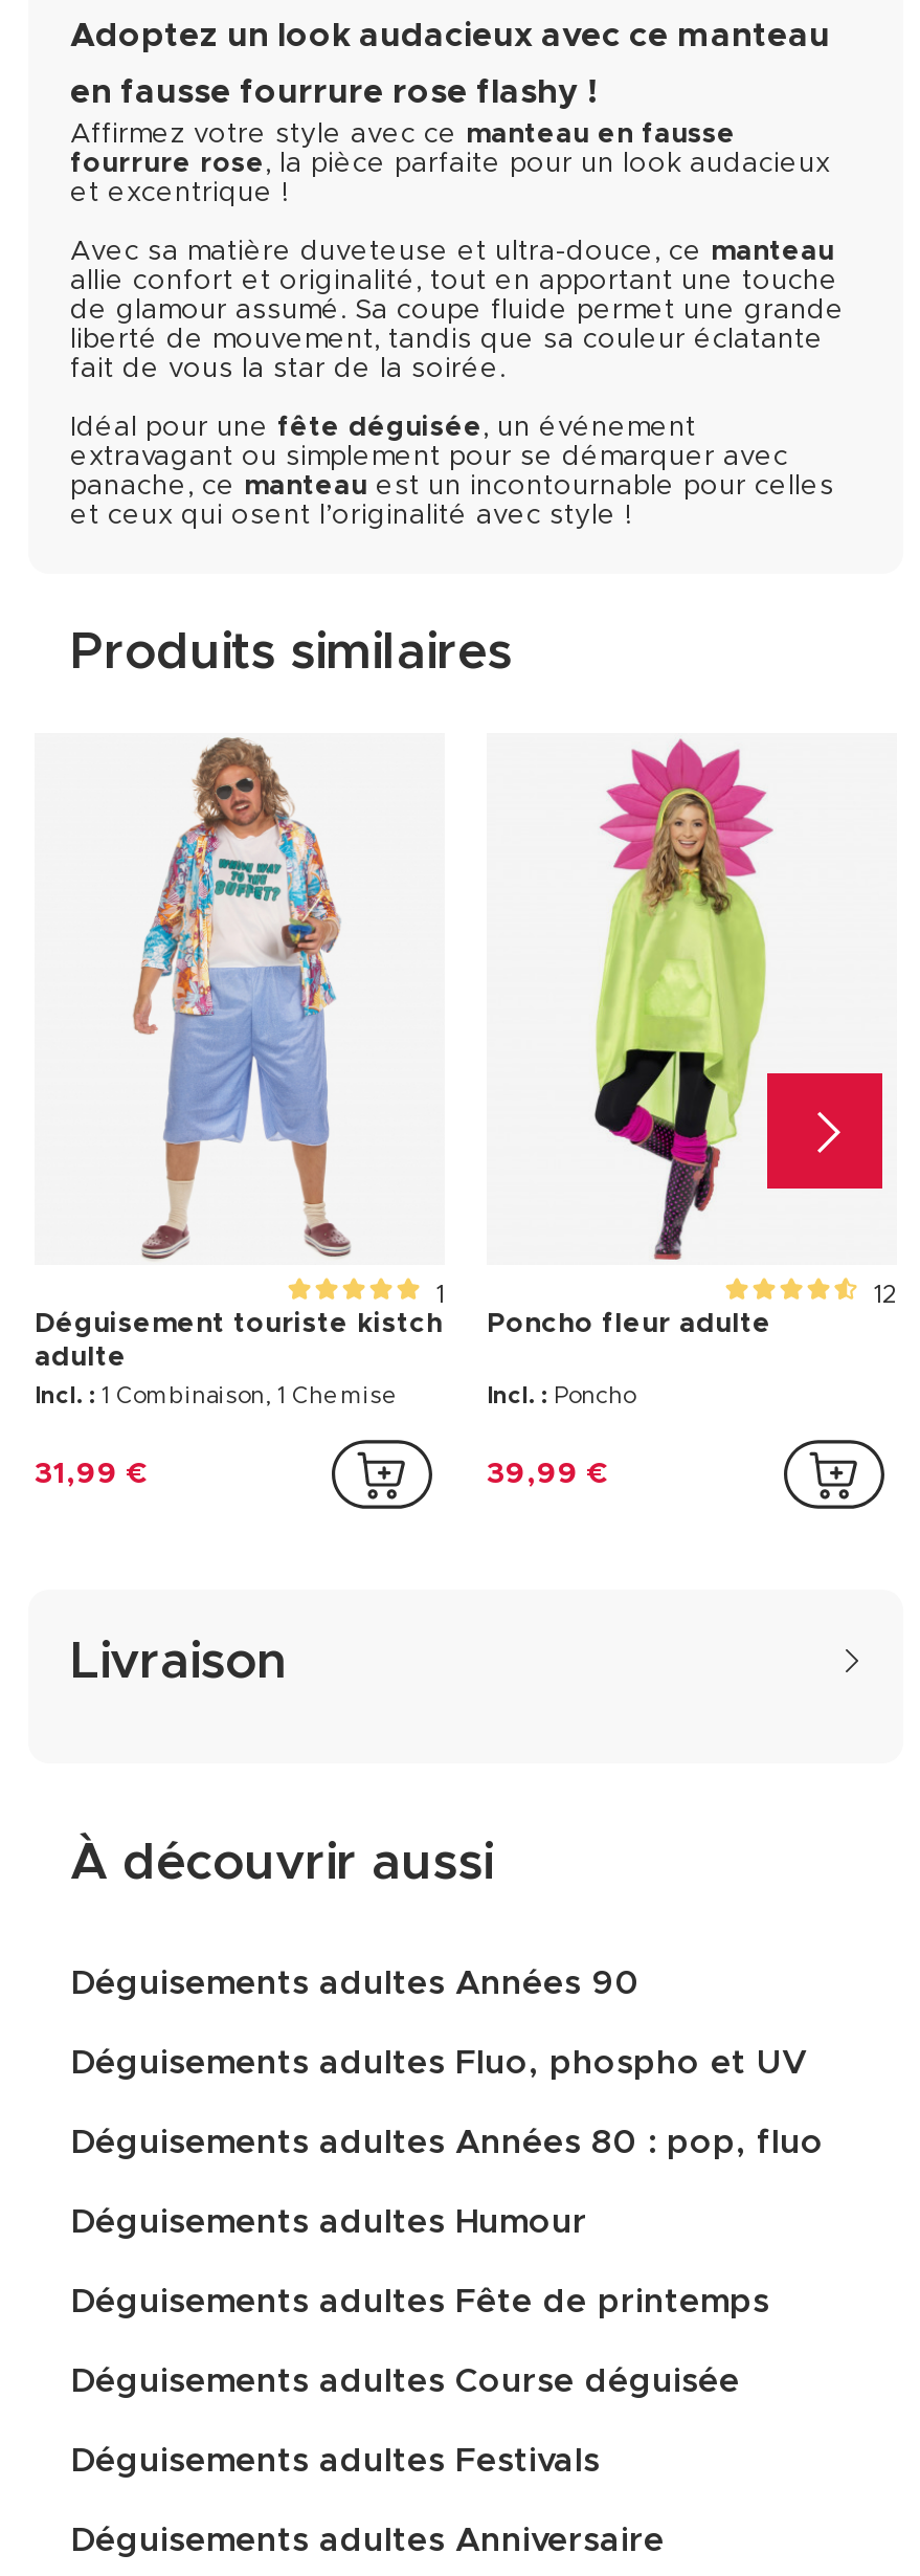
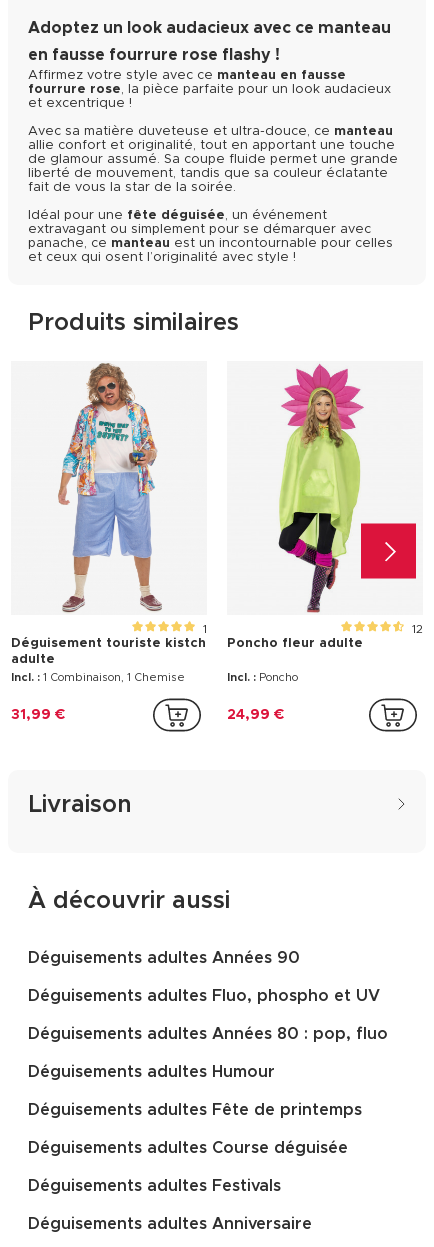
[487,1460,608,1489] 39,99 € -> [227,708,284,722] 24,99 €

